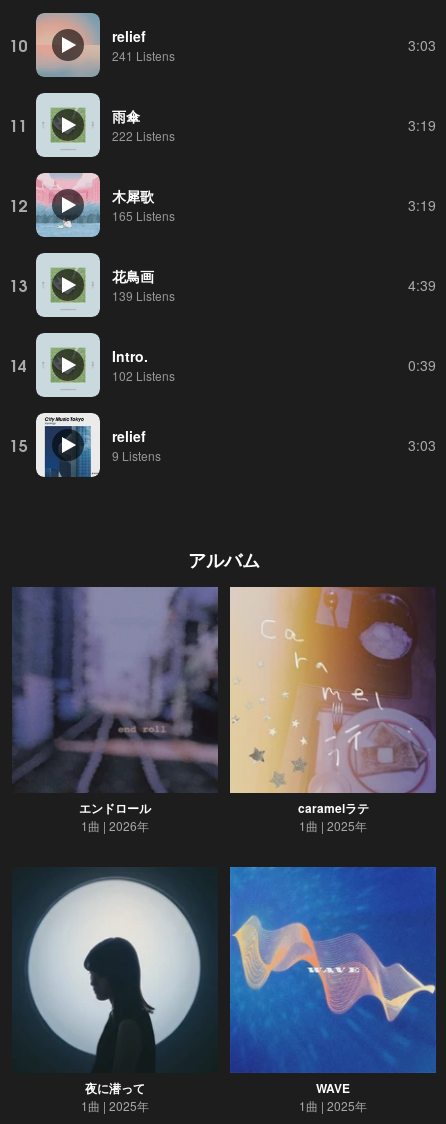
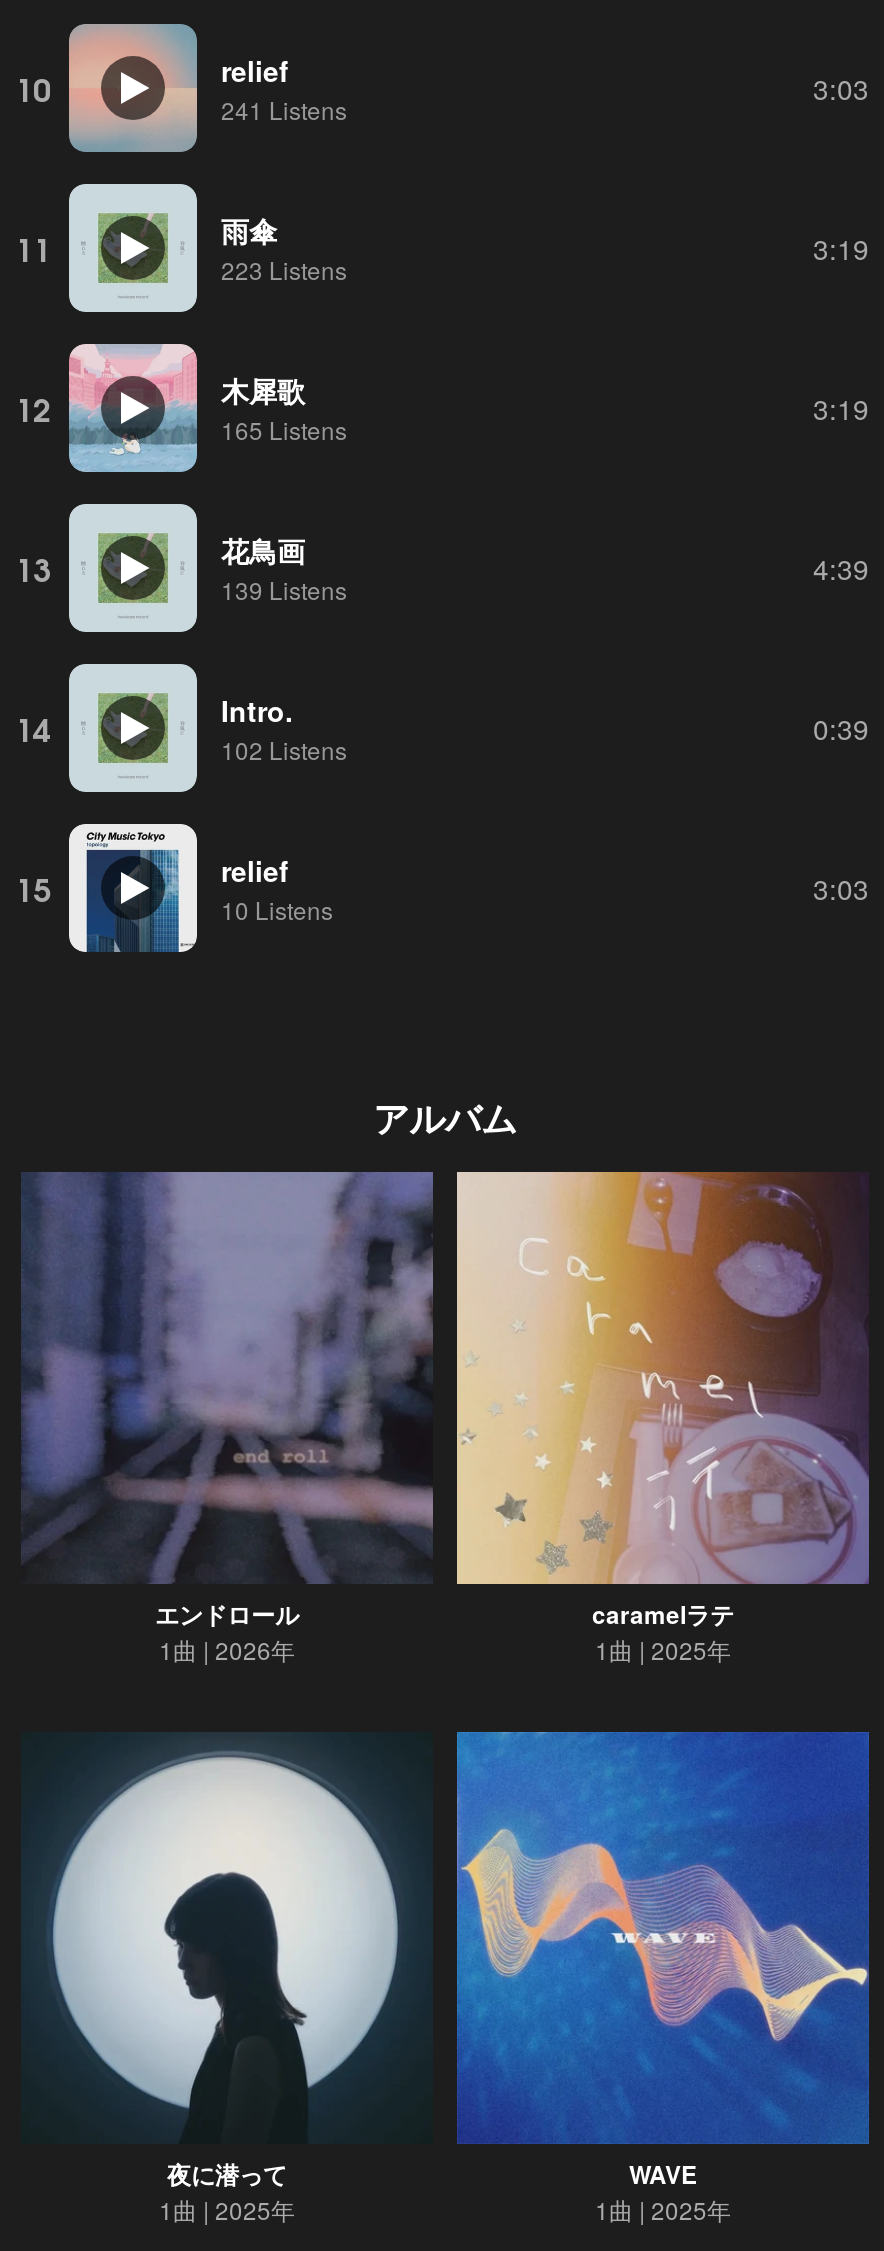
[112,126,175,143] 222 Listens -> [221,251,347,285] 223 Listens
[112,446,161,463] 9 Listens -> [221,891,333,925] 10 Listens

